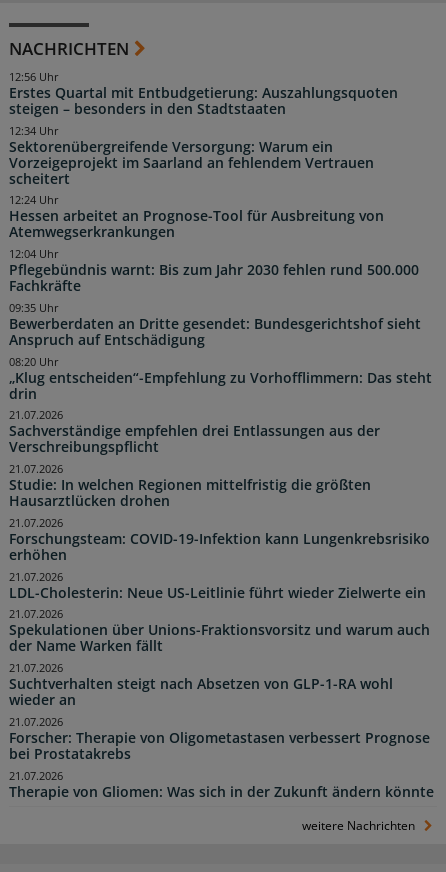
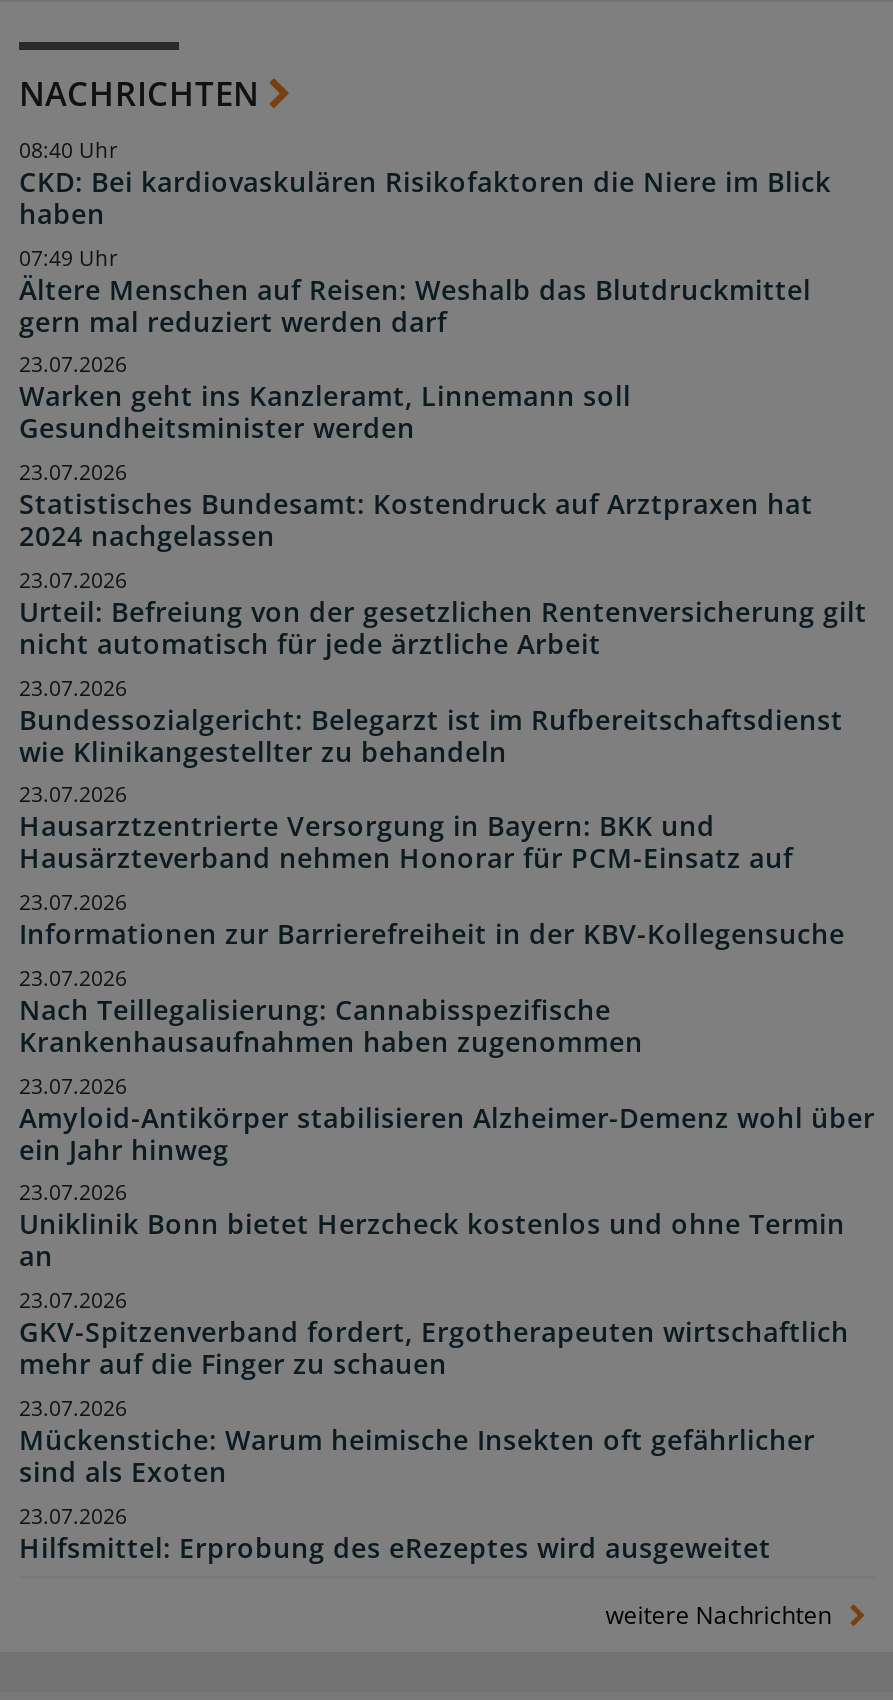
[9,70,59,84] 12:56 Uhr -> [19,136,119,164] 08:40 Uhr
[9,84,398,118] Erstes Quartal mit Entbudgetierung: Auszahlungsquoten | steigen – besonders in den Stadtstaaten -> [19,164,831,232] CKD: Bei kardiovaskulären Risikofaktoren die Niere im Blick | haben
[9,124,59,138] 12:34 Uhr -> [19,243,119,271] 07:49 Uhr
[9,138,374,188] Sektorenübergreifende Versorgung: Warum ein | Vorzeigeprojekt im Saarland an fehlendem Vertrauen | scheitert -> [19,271,811,339] Ältere Menschen auf Reisen: Weshalb das Blutdruckmittel | gern mal reduziert werden darf
[9,193,59,207] 12:24 Uhr -> [19,351,127,379] 23.07.2026
[9,207,384,241] Hessen arbeitet an Prognose-Tool für Ausbreitung von | Atemwegserkrankungen -> [19,379,631,447] Warken geht ins Kanzleramt, Linnemann soll | Gesundheitsminister werden
[9,247,59,261] 12:04 Uhr -> [19,458,127,486] 23.07.2026
[9,261,419,295] Pflegebündnis warnt: Bis zum Jahr 2030 fehlen rund 500.000 | Fachkräfte -> [19,486,813,554] Statistisches Bundesamt: Kostendruck auf Arztpraxen hat | 2024 nachgelassen
[9,301,59,315] 09:35 Uhr -> [19,566,127,594] 23.07.2026
[9,315,421,349] Bewerberdaten an Dritte gesendet: Bundesgerichtshof sieht | Anspruch auf Entschädigung -> [19,594,867,662] Urteil: Befreiung von der gesetzlichen Rentenversicherung gilt | nicht automatisch für jede ärztliche Arbeit
[9,355,59,369] 08:20 Uhr -> [19,673,127,701] 23.07.2026
[9,369,432,403] „Klug entscheiden“-Empfehlung zu Vorhofflimmern: Das steht | drin -> [19,701,843,769] Bundessozialgericht: Belegarzt ist im Rufbereitschaftsdienst | wie Klinikangestellter zu behandeln
[9,408,63,422] 21.07.2026 -> [19,781,127,809] 23.07.2026
[9,422,380,456] Sachverständige empfehlen drei Entlassungen aus der | Verschreibungspflicht -> [19,809,793,877] Hausarztzentrierte Versorgung in Bayern: BKK und | Hausärzteverband nehmen Honorar für PCM-Einsatz auf
[9,462,63,476] 21.07.2026 -> [19,888,127,916] 23.07.2026
[9,476,371,510] Studie: In welchen Regionen mittelfristig die größten | Hausarztlücken drohen -> [19,916,845,952] Informationen zur Barrierefreiheit in der KBV-Kollegensuche
[9,516,63,530] 21.07.2026 -> [19,964,127,992] 23.07.2026
[9,530,430,564] Forschungsteam: COVID-19-Infektion kann Lungenkrebsrisiko | erhöhen -> [19,992,643,1060] Nach Teillegalisierung: Cannabisspezifische | Krankenhausaufnahmen haben zugenommen
[9,570,63,584] 21.07.2026 -> [19,1071,127,1099] 23.07.2026
[9,584,426,602] LDL-Cholesterin: Neue US-Leitlinie führt wieder Zielwerte ein -> [19,1099,875,1167] Amyloid-Antikörper stabilisieren Alzheimer-Demenz wohl über | ein Jahr hinweg
[9,607,63,621] 21.07.2026 -> [19,1179,127,1207] 23.07.2026
[9,621,430,655] Spekulationen über Unions-Fraktionsvorsitz und warum auch | der Name Warken fällt -> [19,1207,845,1275] Uniklinik Bonn bietet Herzcheck kostenlos und ohne Termin | an
[9,661,63,675] 21.07.2026 -> [19,1286,127,1314] 23.07.2026
[9,675,393,709] Suchtverhalten steigt nach Absetzen von GLP-1-RA wohl | wieder an -> [19,1314,849,1382] GKV-Spitzenverband fordert, Ergotherapeuten wirtschaftlich | mehr auf die Finger zu schauen
[9,715,63,729] 21.07.2026 -> [19,1394,127,1422] 23.07.2026
[9,729,430,763] Forscher: Therapie von Oligometastasen verbessert Prognose | bei Prostatakrebs -> [19,1422,815,1490] Mückenstiche: Warum heimische Insekten oft gefährlicher | sind als Exoten
[9,769,63,783] 21.07.2026 -> [19,1501,127,1529] 23.07.2026
[9,783,434,801] Therapie von Gliomen: Was sich in der Zukunft ändern könnte -> [19,1529,771,1565] Hilfsmittel: Erprobung des eRezeptes wird ausgeweitet

